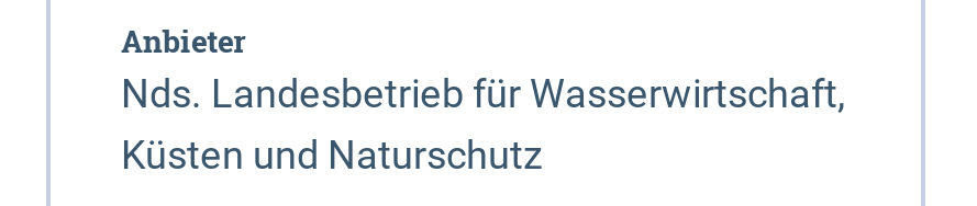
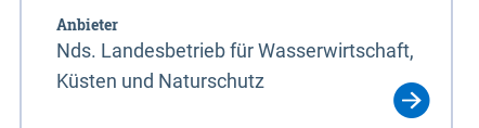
none -> [392,81,431,119] [image]

